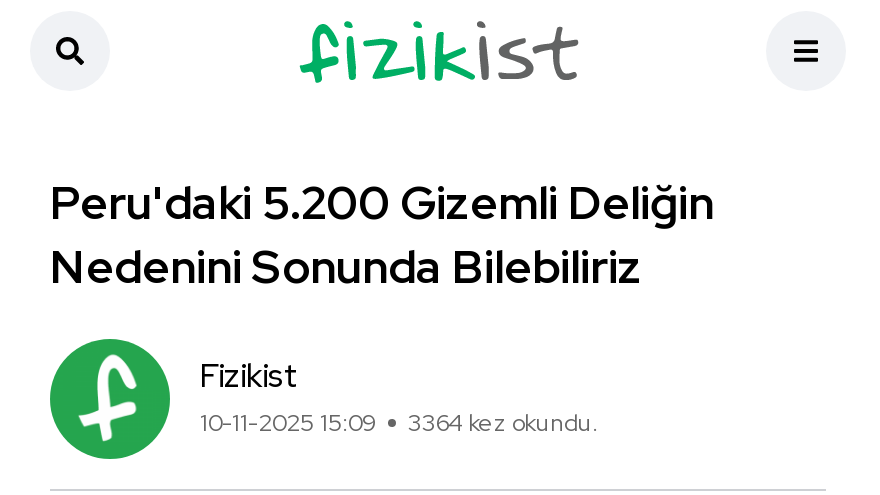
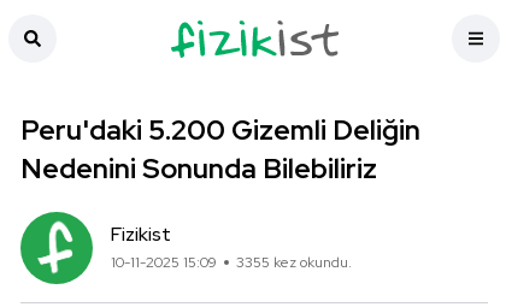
[200,407,598,439] 10-11-2025 15:09 3364 kez okundu. -> [111,253,352,272] 10-11-2025 15:09 3355 kez okundu.

